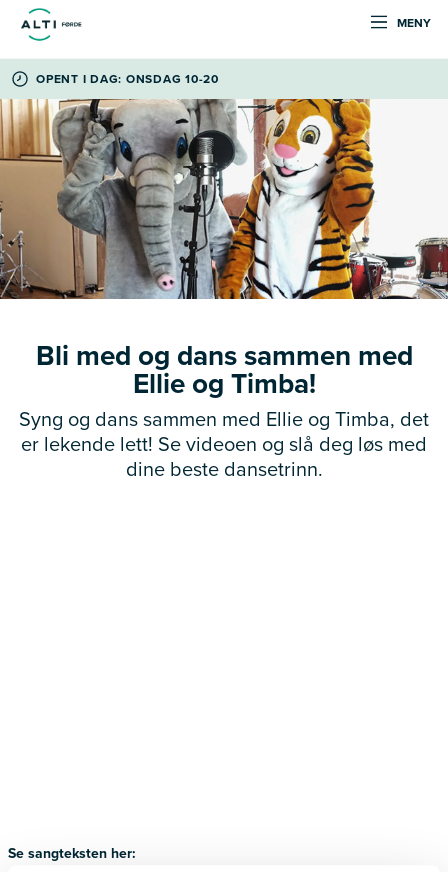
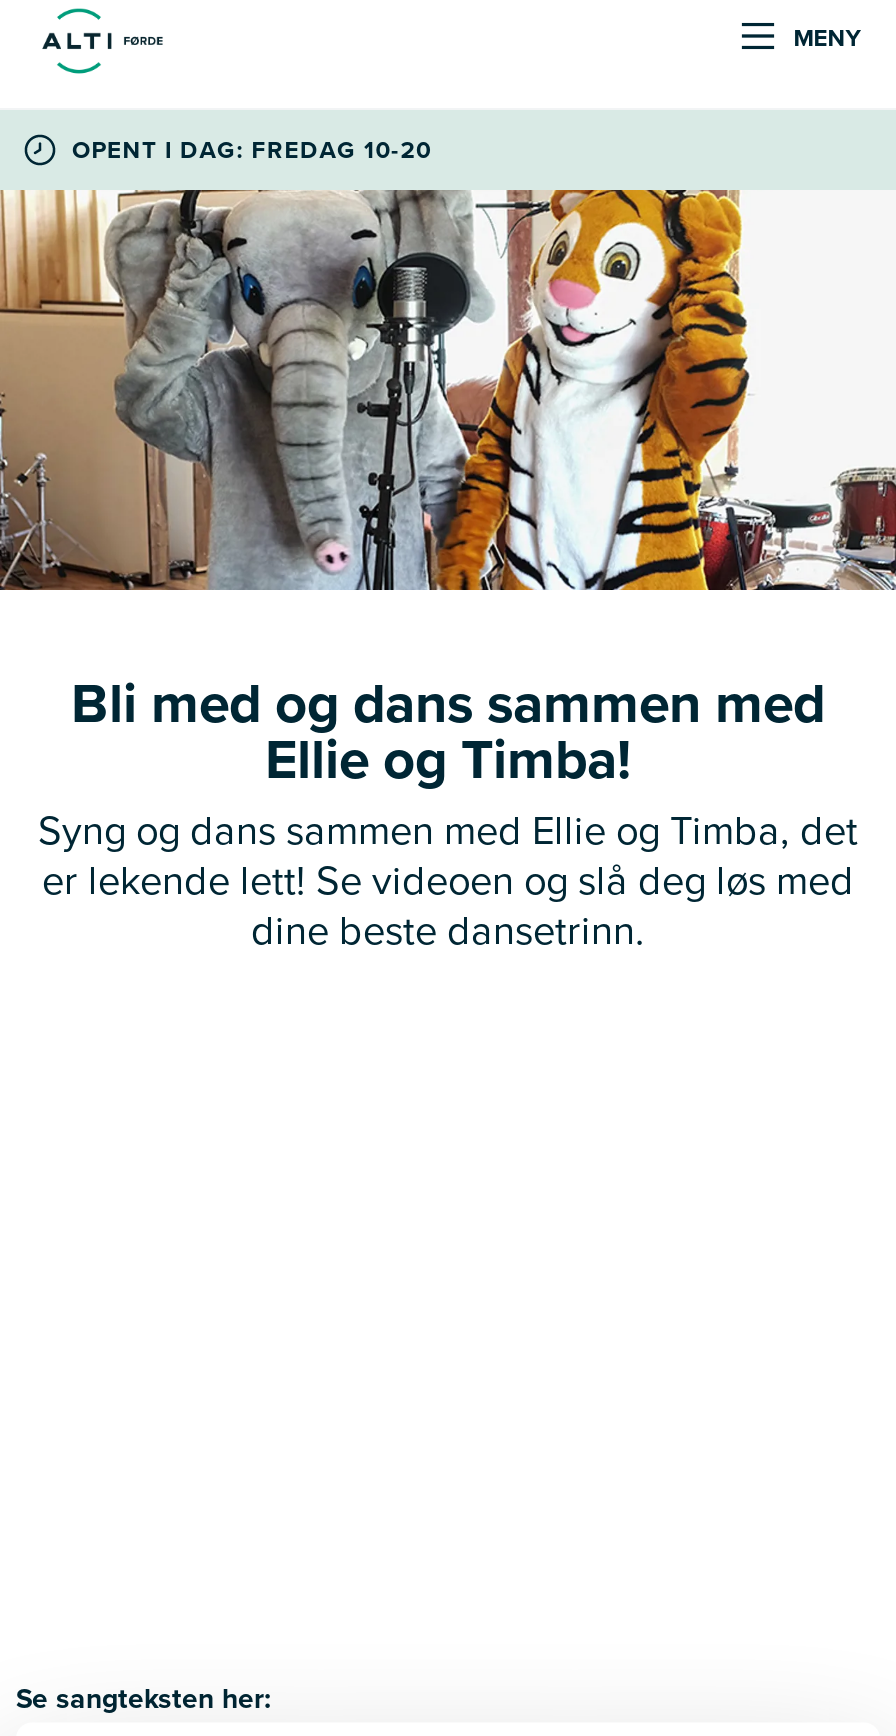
[36,70,219,87] OPENT I DAG: ONSDAG 10-20 -> [72,132,432,166] OPENT I DAG: FREDAG 10-20

